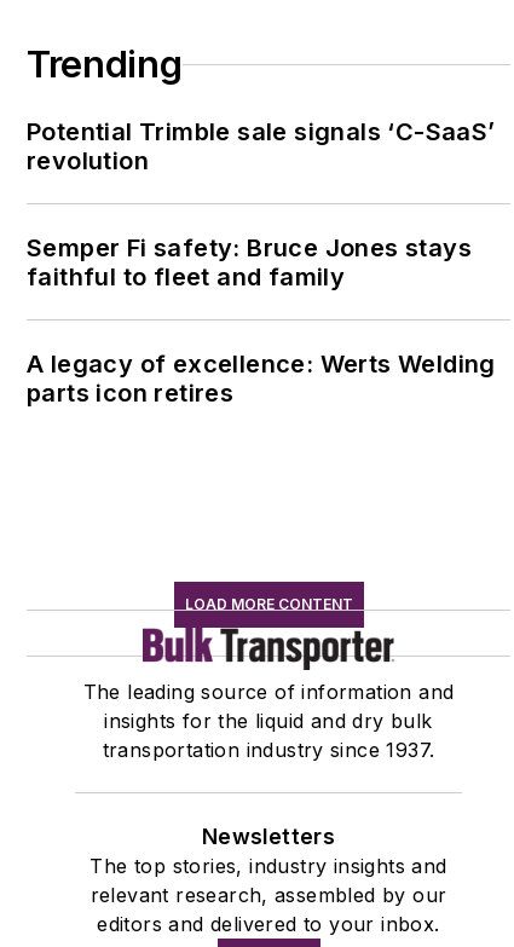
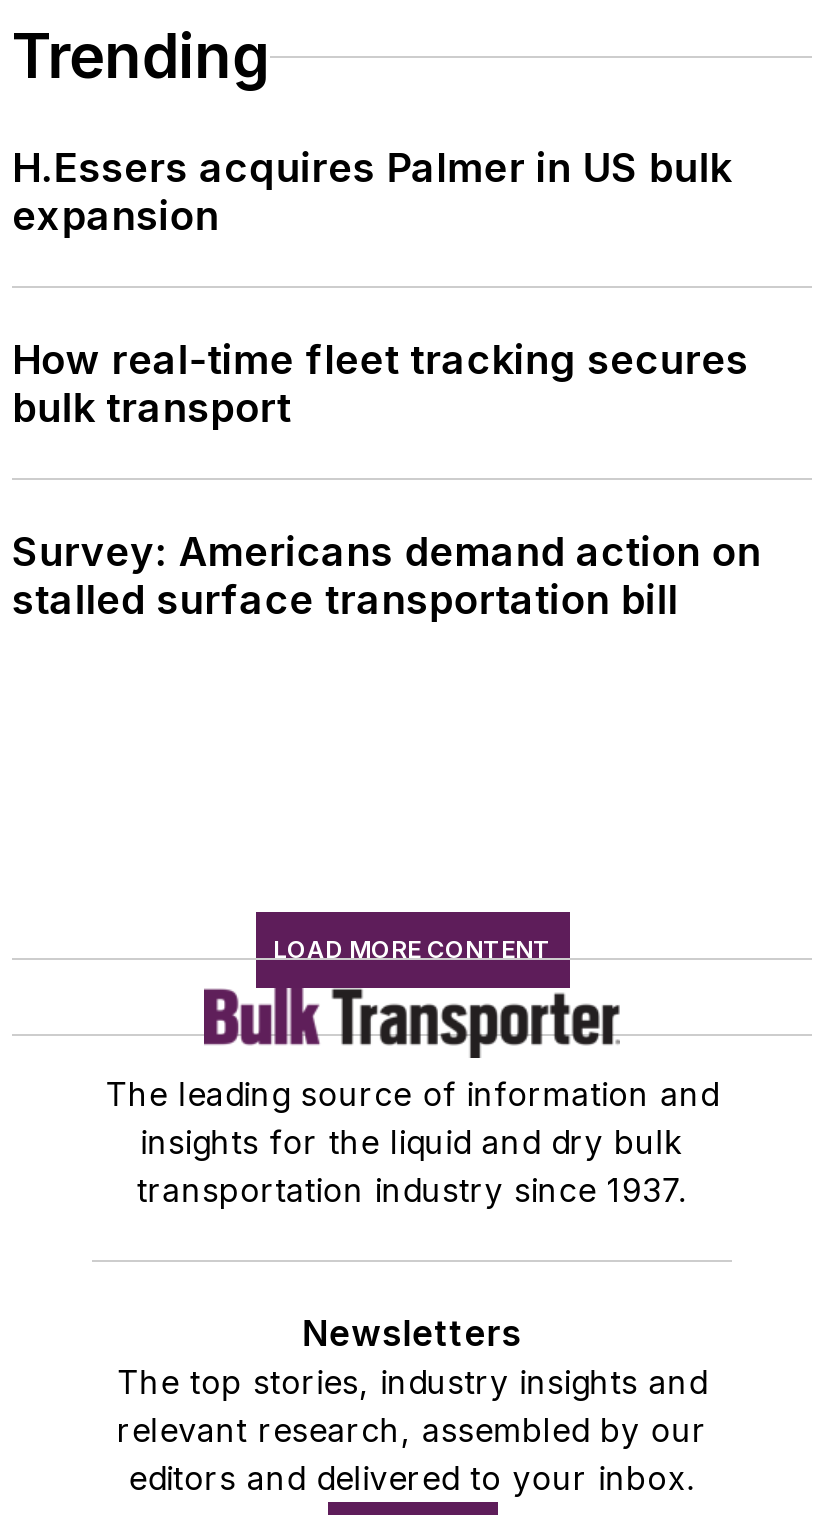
[27,118,495,176] Potential Trimble sale signals ‘C-SaaS’ | revolution -> [12,145,732,241] H.Essers acquires Palmer in US bulk | expansion
[27,234,472,292] Semper Fi safety: Bruce Jones stays | faithful to fleet and family -> [12,337,749,433] How real-time fleet tracking secures | bulk transport
[27,350,496,408] A legacy of excellence: Werts Welding | parts icon retires -> [12,529,761,625] Survey: Americans demand action on | stalled surface transportation bill

